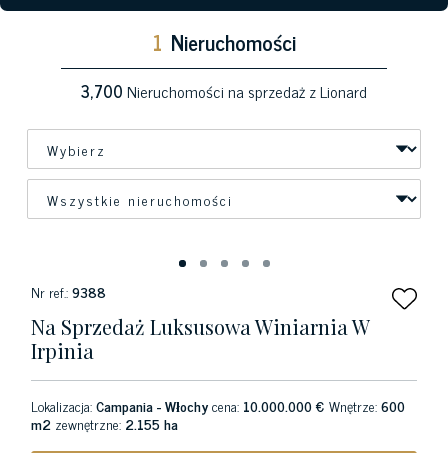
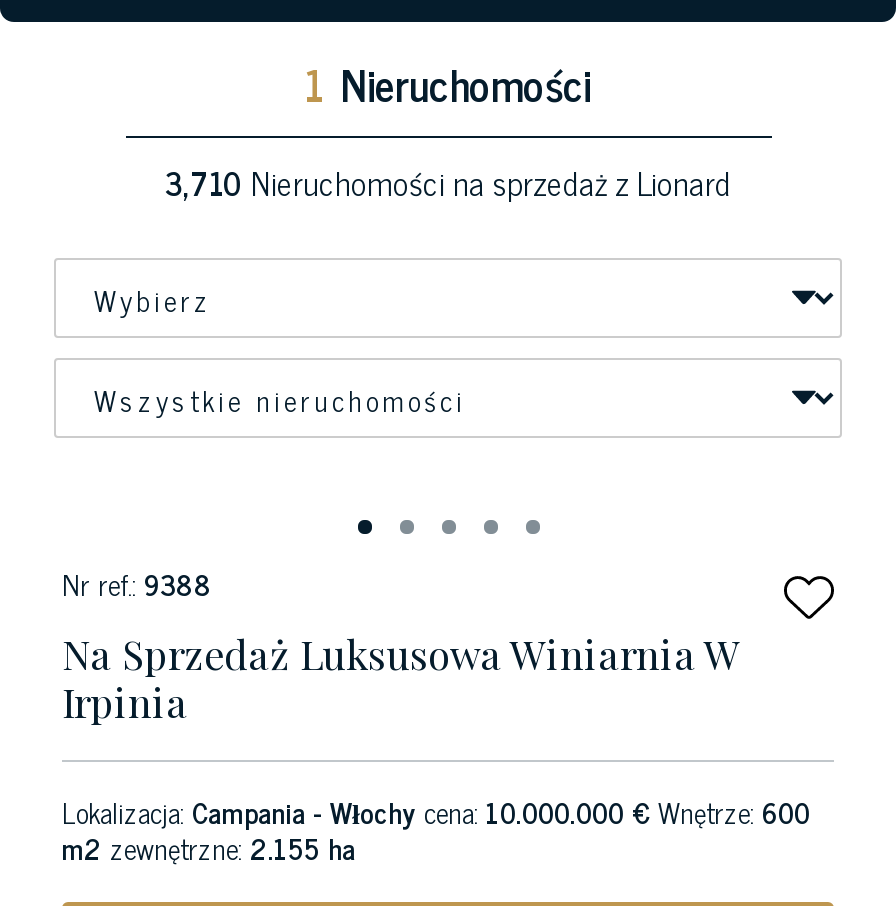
[81,78,367,104] 3,700 Nieruchomości na sprzedaż z Lionard -> [165,156,731,208] 3,710 Nieruchomości na sprzedaż z Lionard

